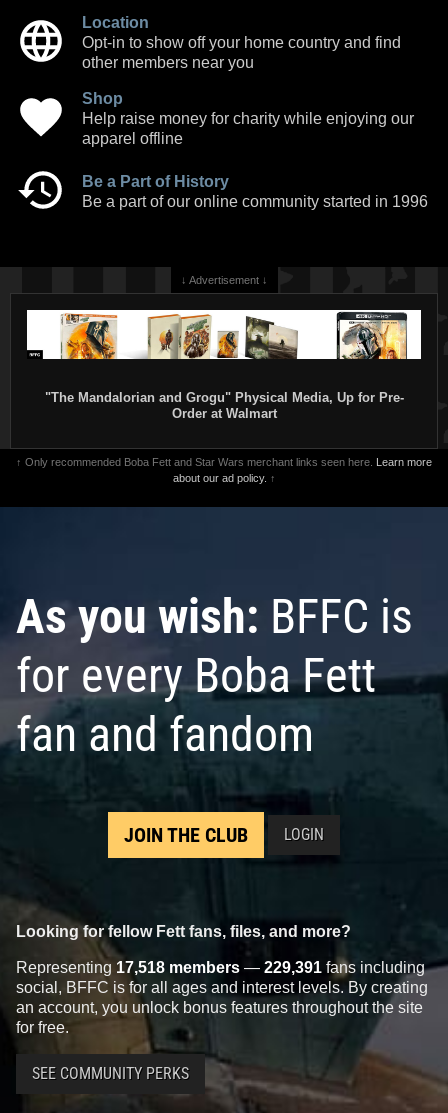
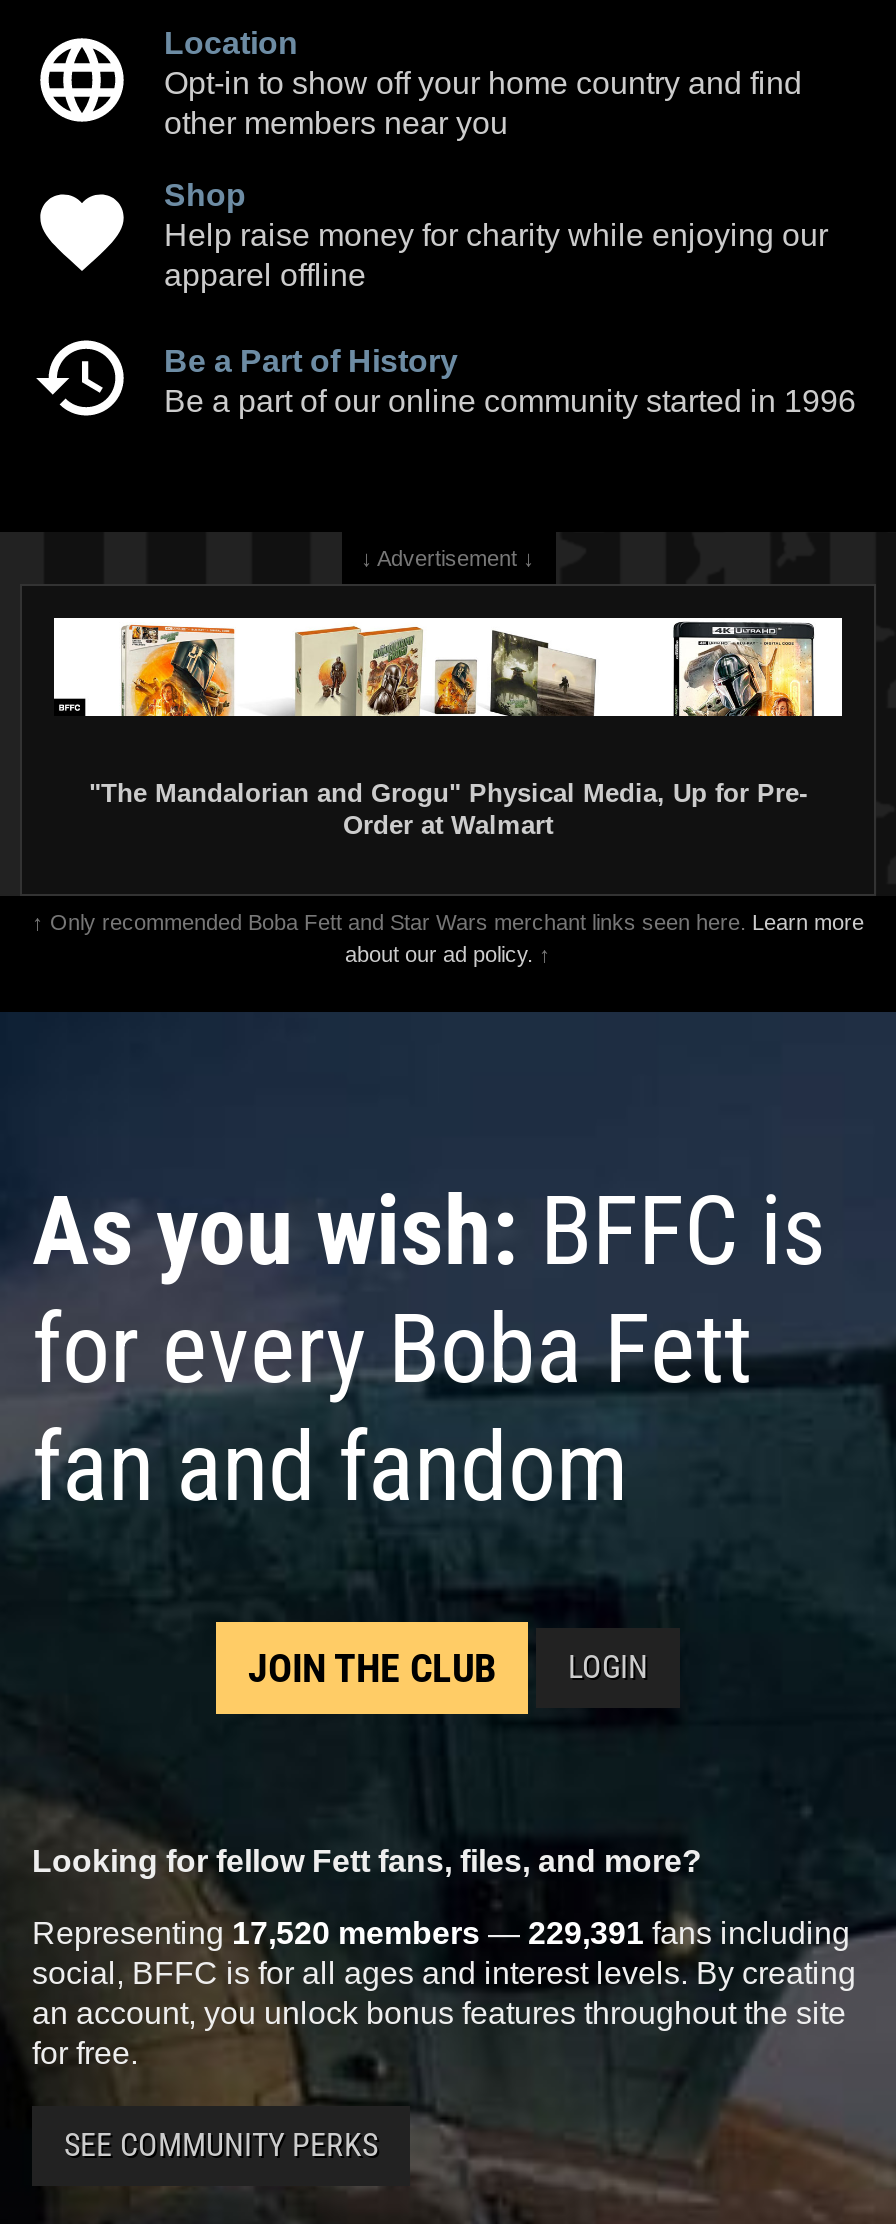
[16,959,425,976] Representing 17,518 members — 229,391 fans including -> [32,1915,850,1949] Representing 17,520 members — 229,391 fans including

